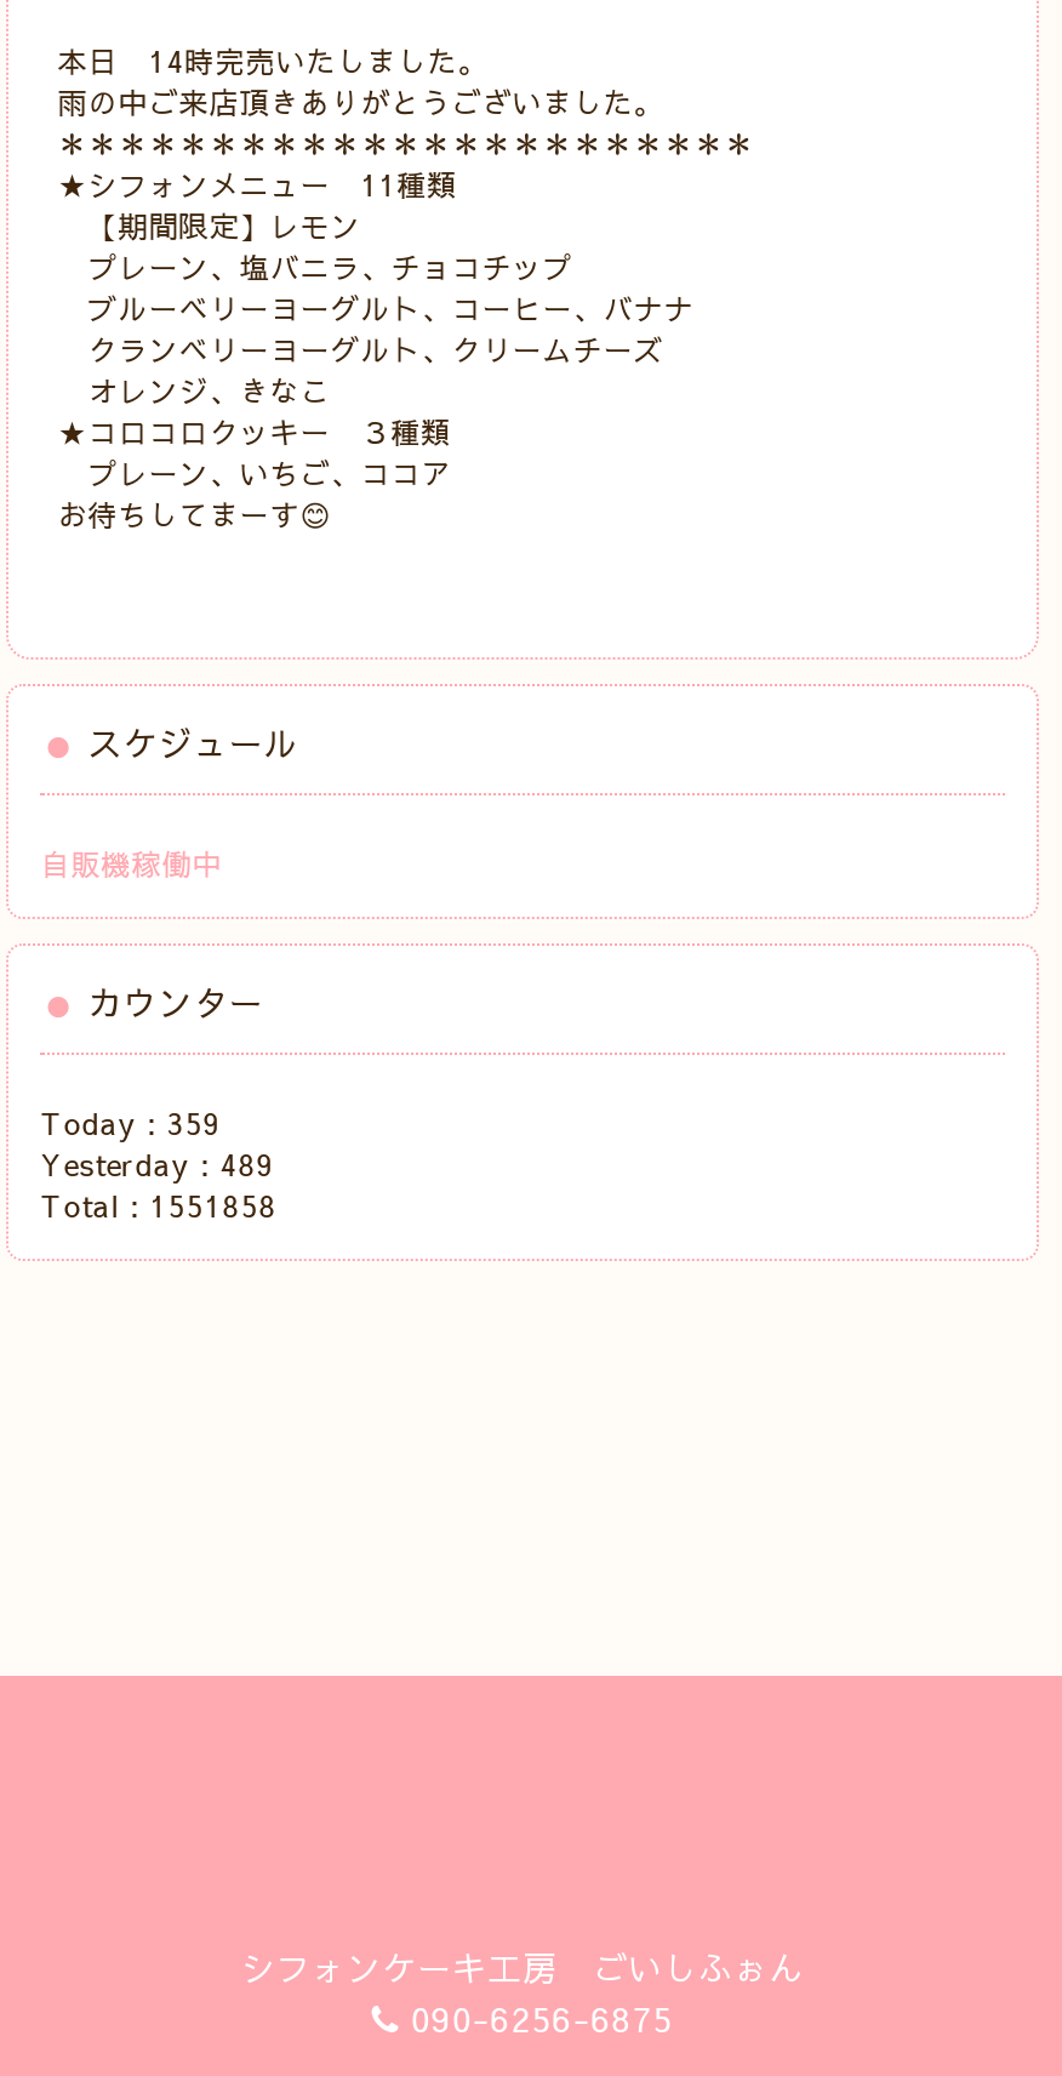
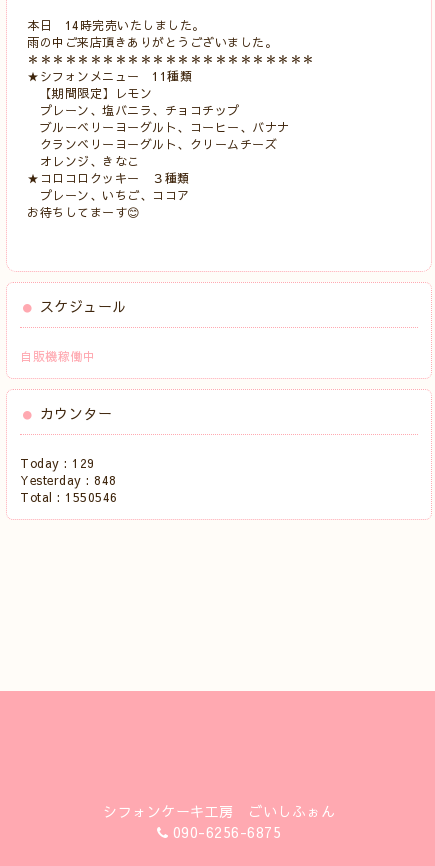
[40,1103,221,1142] Today : 359 -> [20,455,95,471] Today : 129
[40,1145,274,1184] Yesterday : 489 -> [20,472,117,488] Yesterday : 848
[40,1186,277,1225] Total : 1551858 -> [20,489,118,505] Total : 1550546

